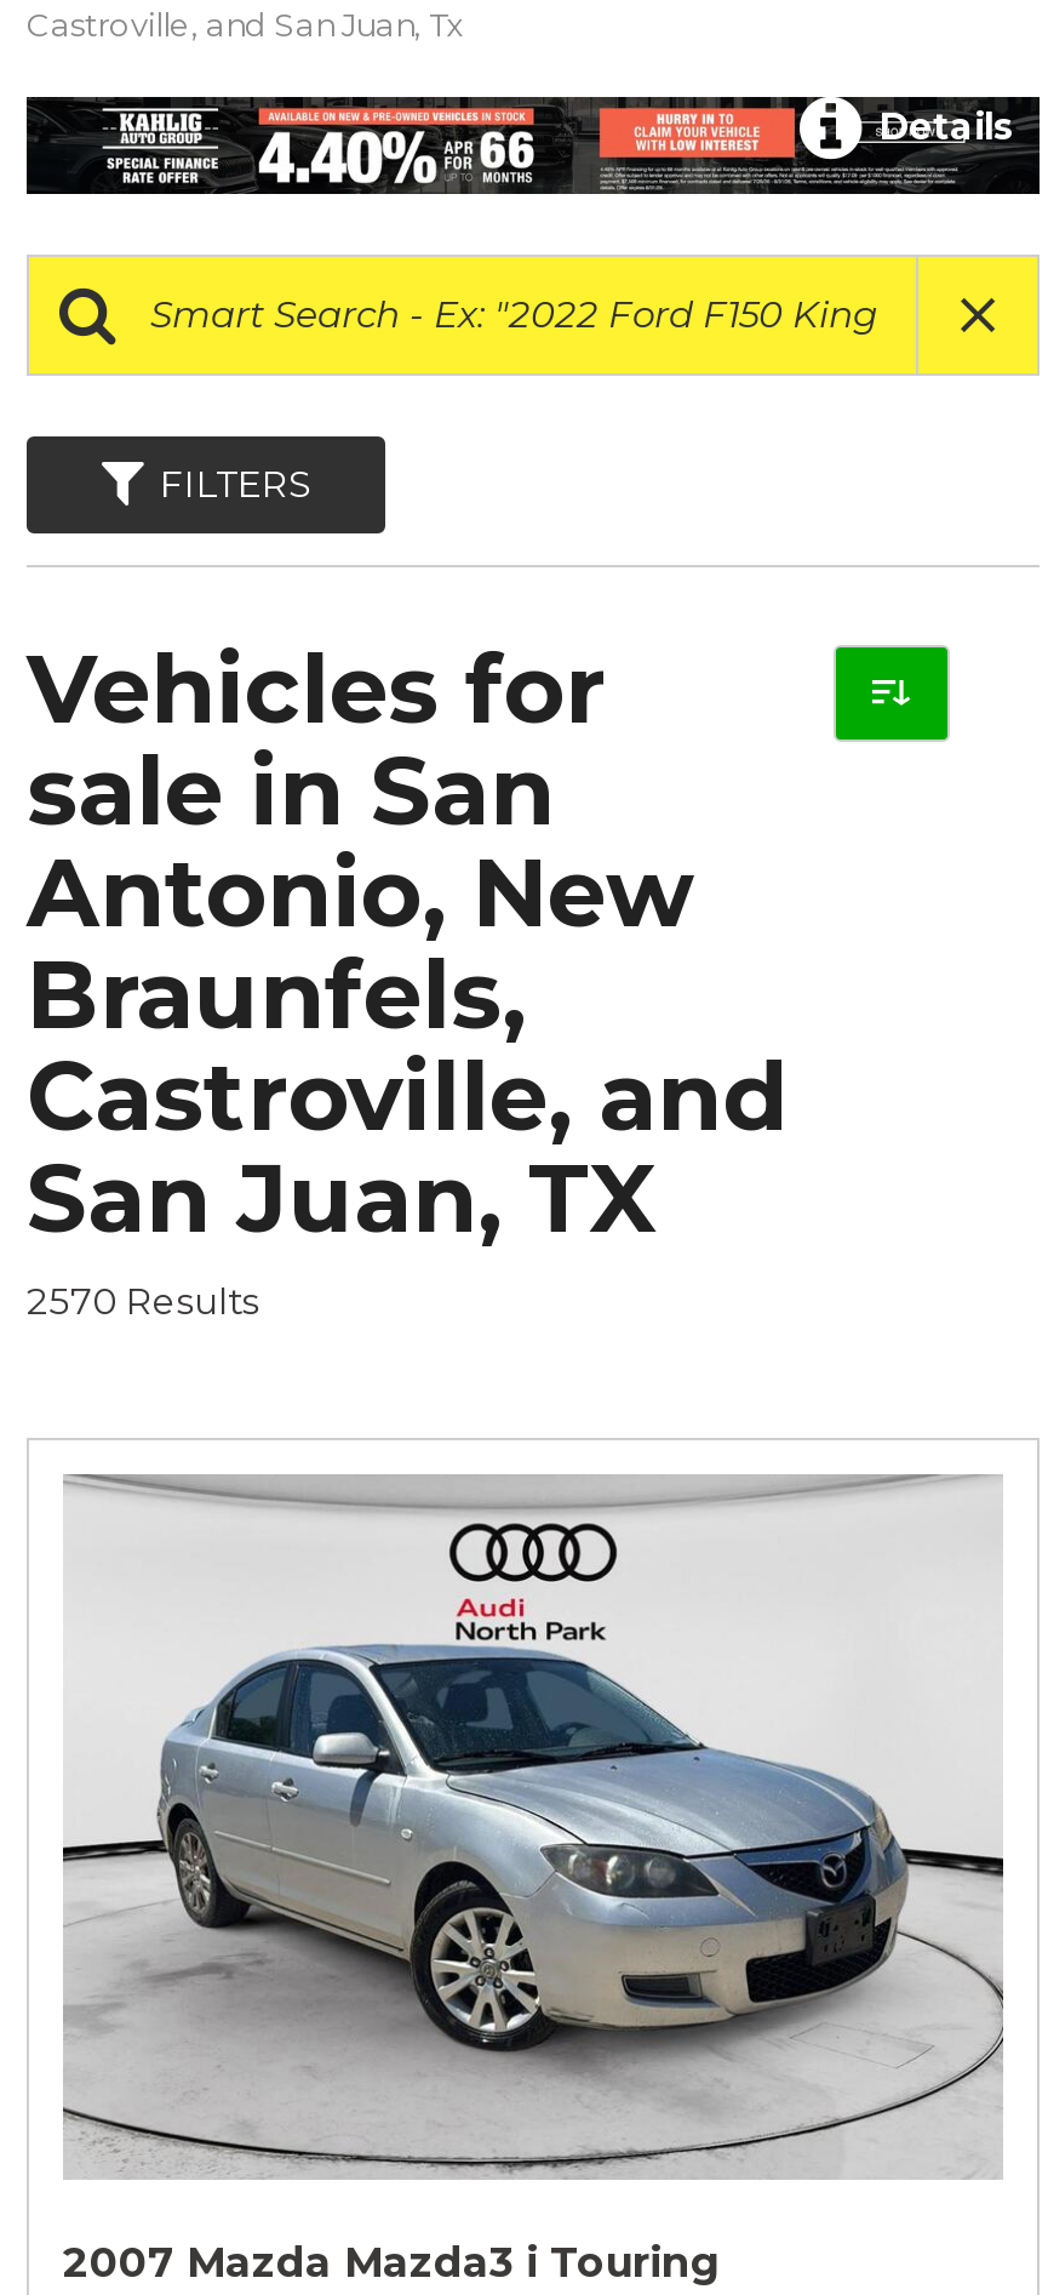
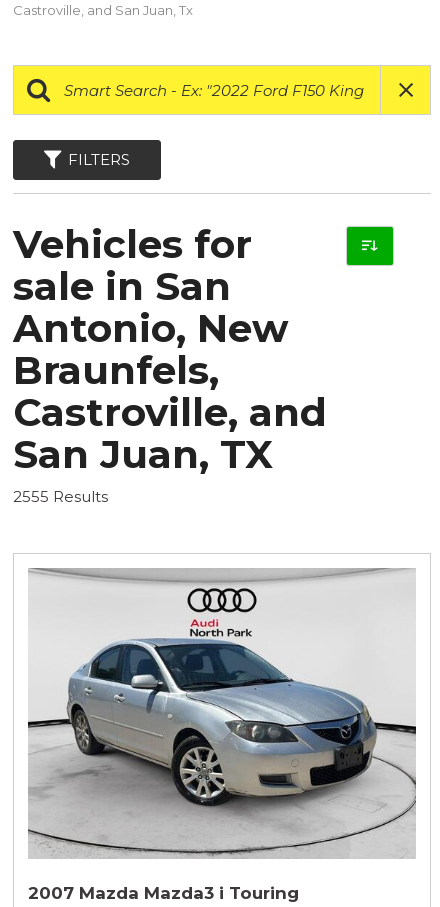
[870,104,1015,150] Details -> none
[27,1277,259,1323] 2570 Results -> [13,487,108,506] 2555 Results

